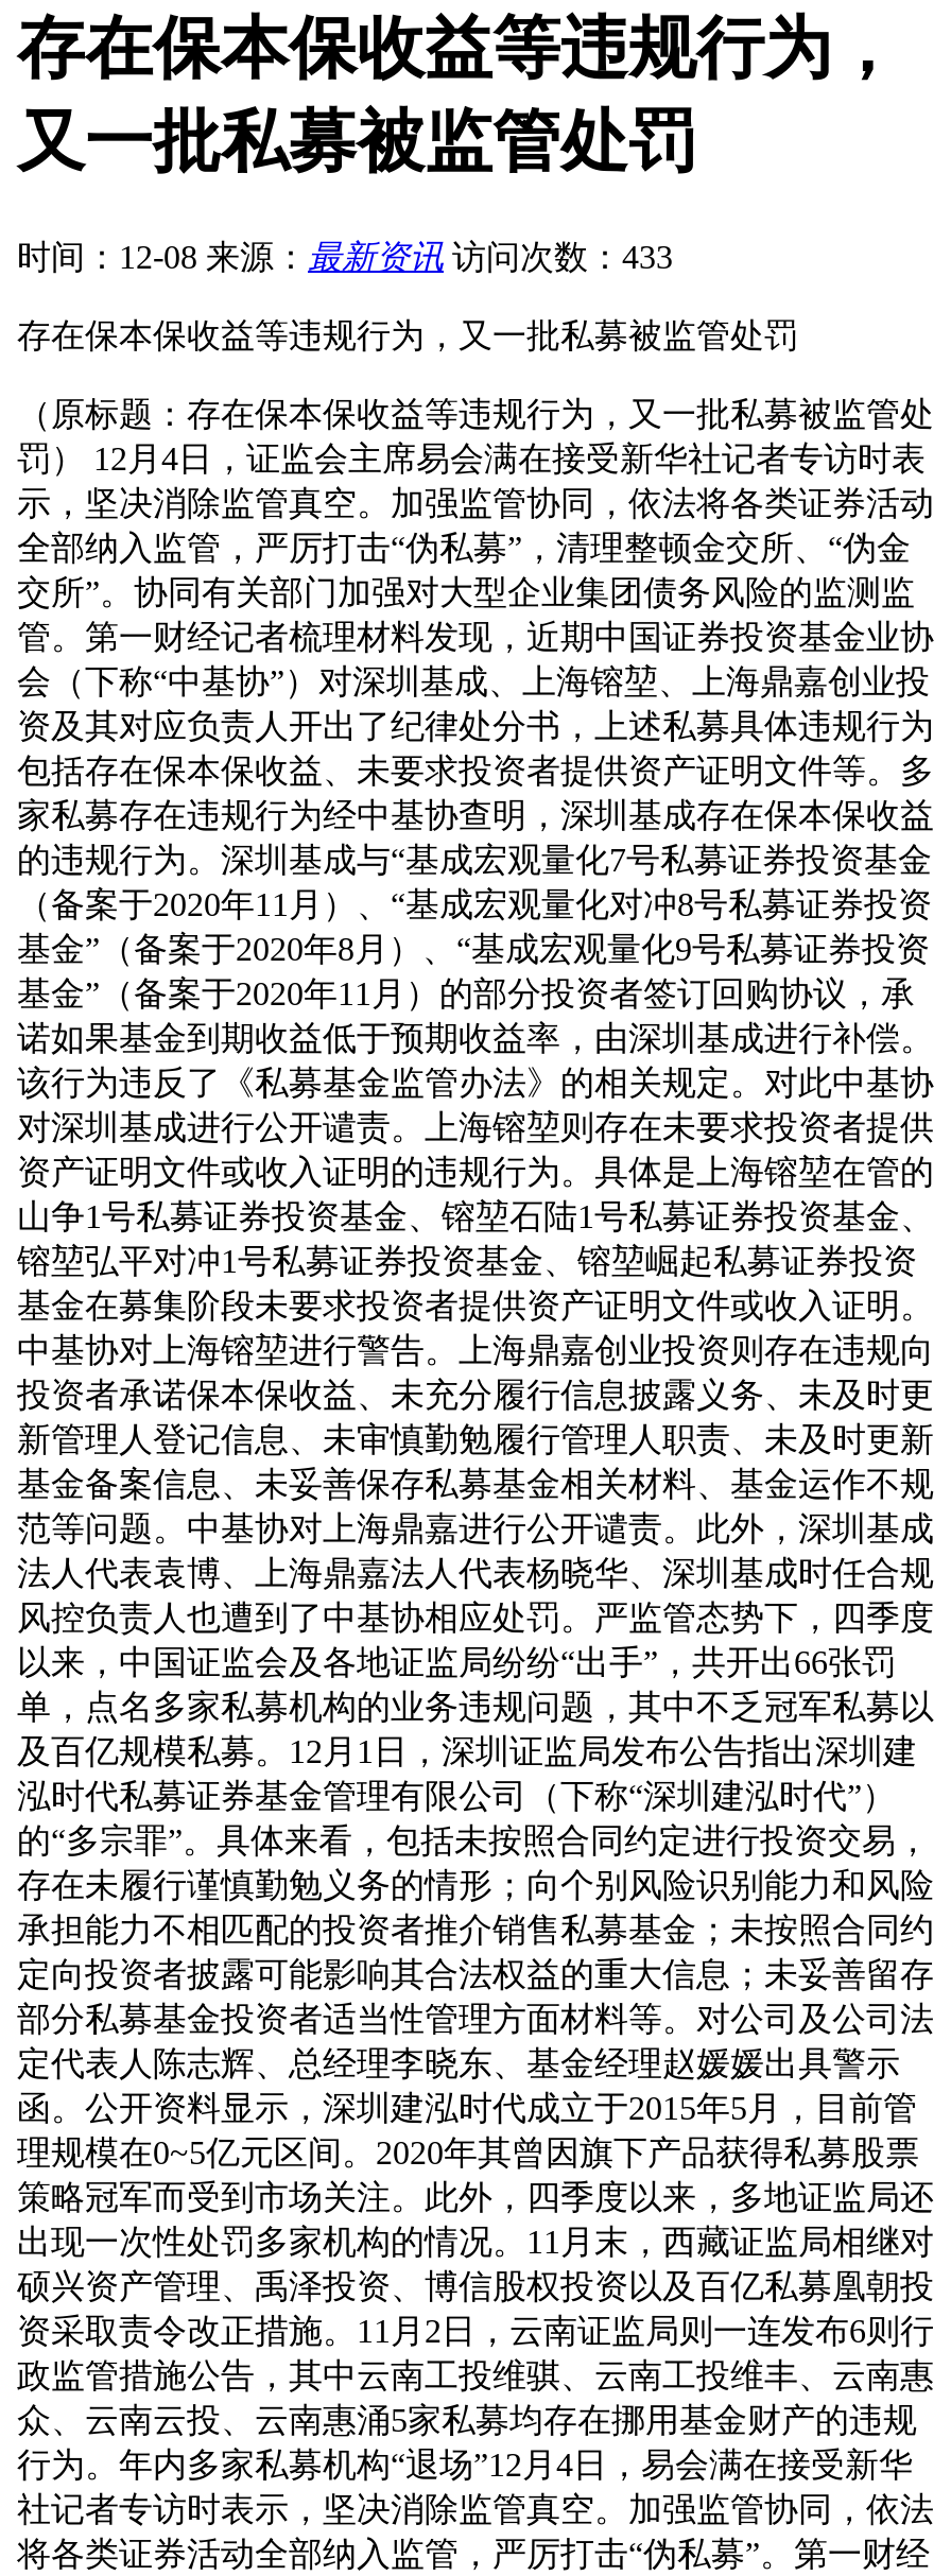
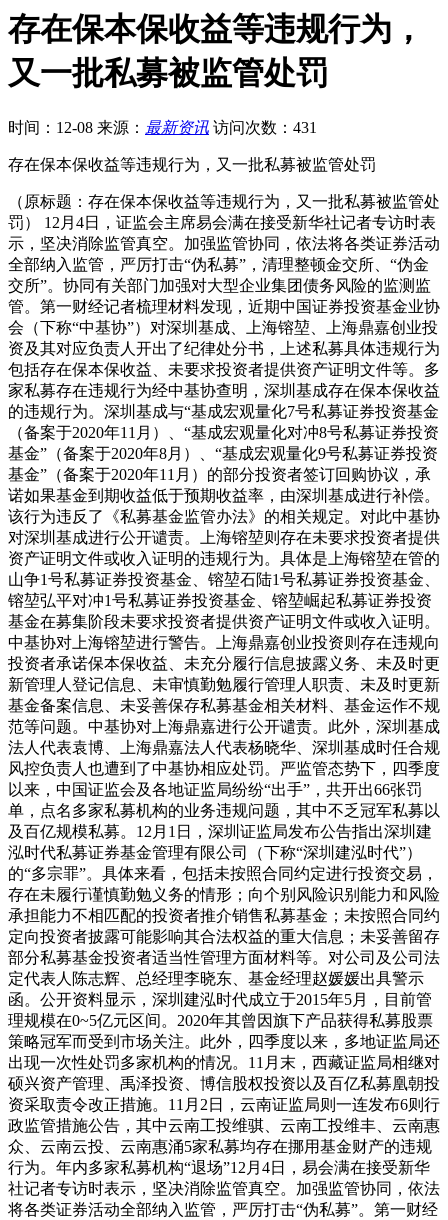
[17,238,673,274] 时间：12-08 来源：最新资讯 访问次数：433 -> [8,119,317,136] 时间：12-08 来源：最新资讯 访问次数：431

